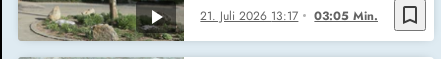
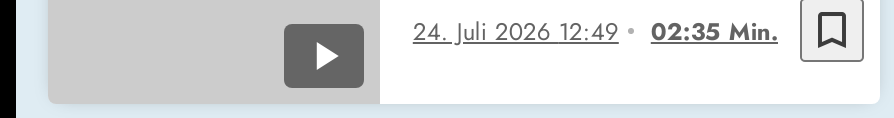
[200,7,378,25] 21. Juli 2026 13:17 | 03:05 Min. -> [413,13,779,49] 24. Juli 2026 12:49 | 02:35 Min.

